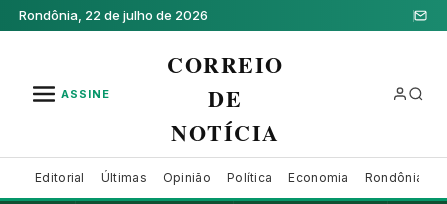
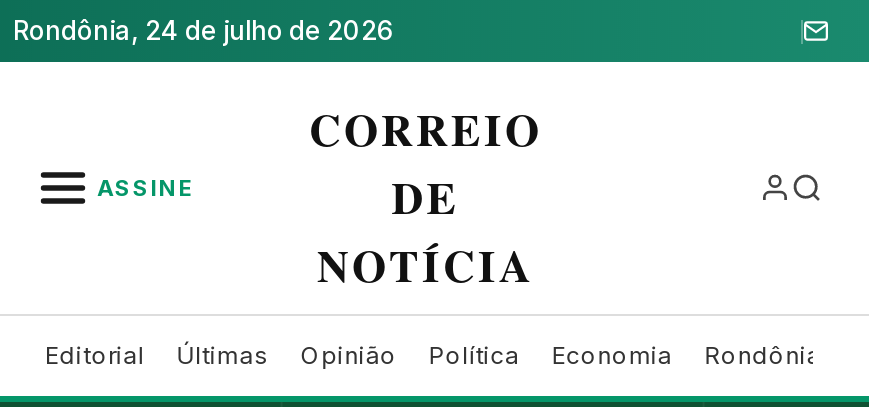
[19,7,208,23] Rondônia, 22 de julho de 2026 -> [13,14,393,46] Rondônia, 24 de julho de 2026

